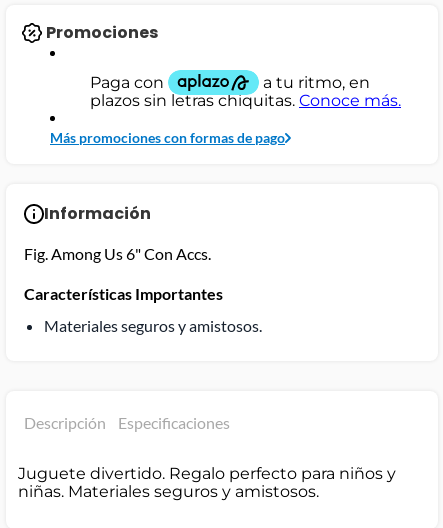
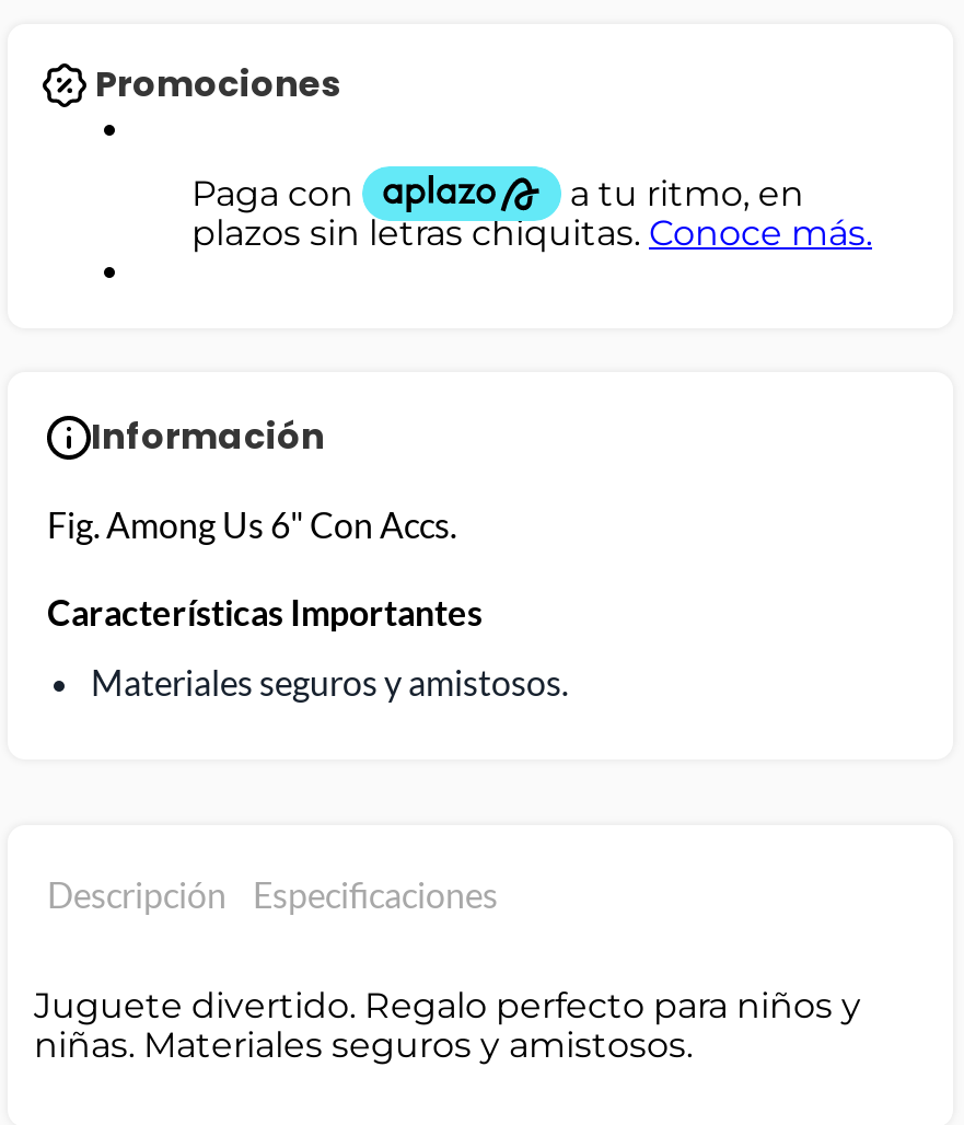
[50,129,285,146] Más promociones con formas de pago -> none

